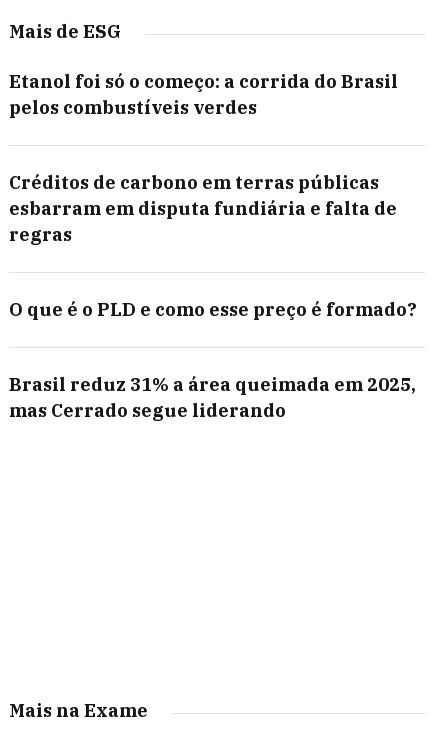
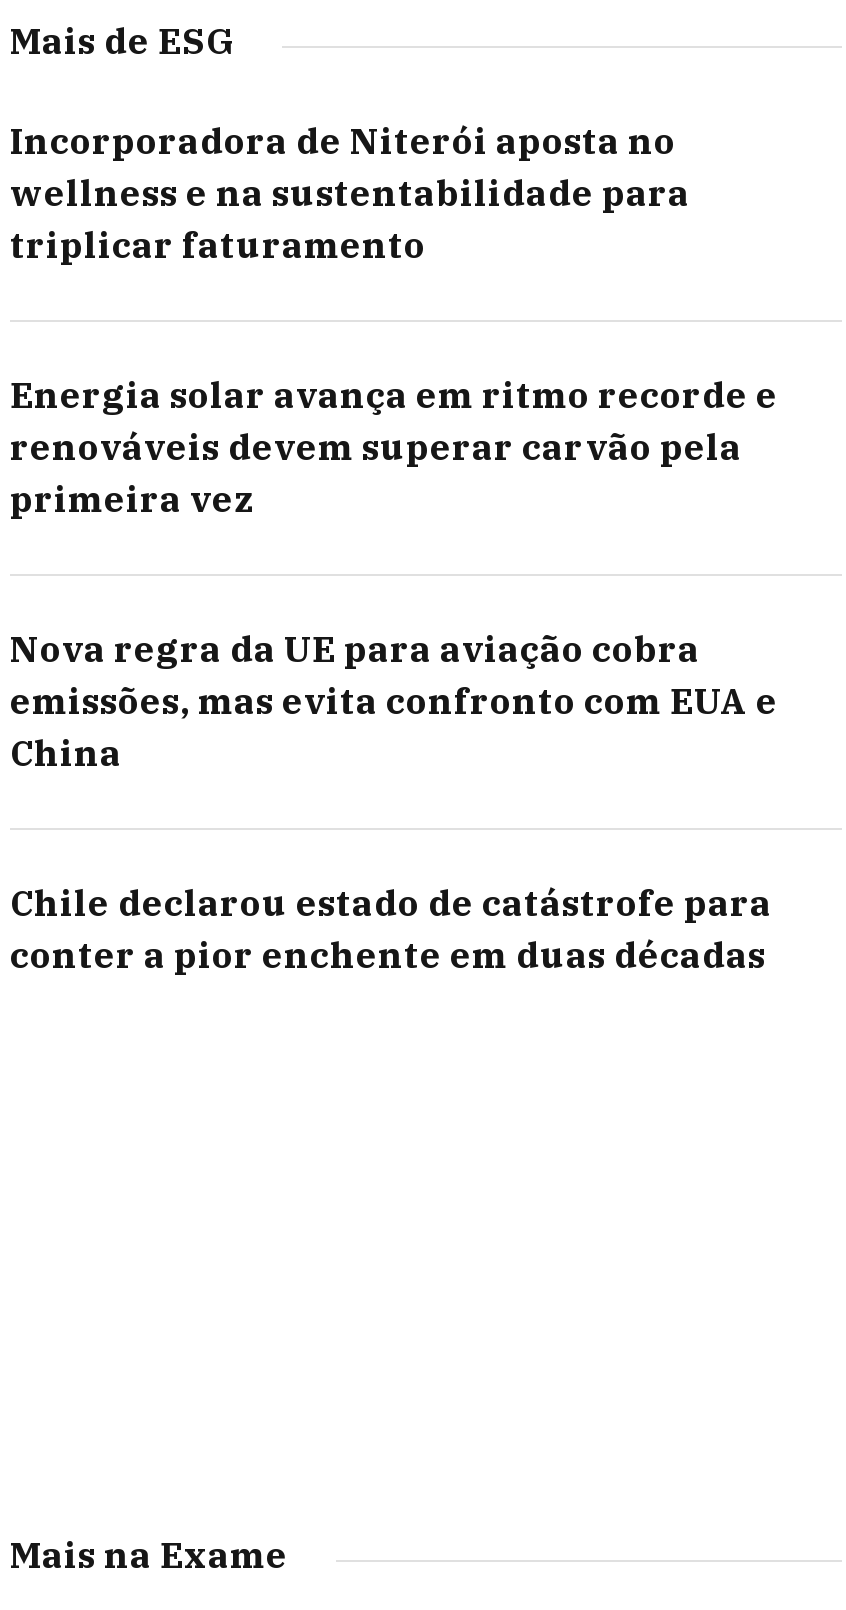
[9,70,398,119] Etanol foi só o começo: a corrida do Brasil | pelos combustíveis verdes -> [10,118,690,268] Incorporadora de Niterói aposta no | wellness e na sustentabilidade para | triplicar faturamento
[9,171,397,246] Créditos de carbono em terras públicas | esbarram em disputa fundiária e falta de | regras -> [10,372,778,522] Energia solar avança em ritmo recorde e | renováveis devem superar carvão pela | primeira vez
[9,298,417,321] O que é o PLD e como esse preço é formado? -> [10,626,778,776] Nova regra da UE para aviação cobra | emissões, mas evita confronto com EUA e | China
[9,373,416,422] Brasil reduz 31% a área queimada em 2025, | mas Cerrado segue liderando -> [10,880,772,978] Chile declarou estado de catástrofe para | conter a pior enchente em duas décadas

